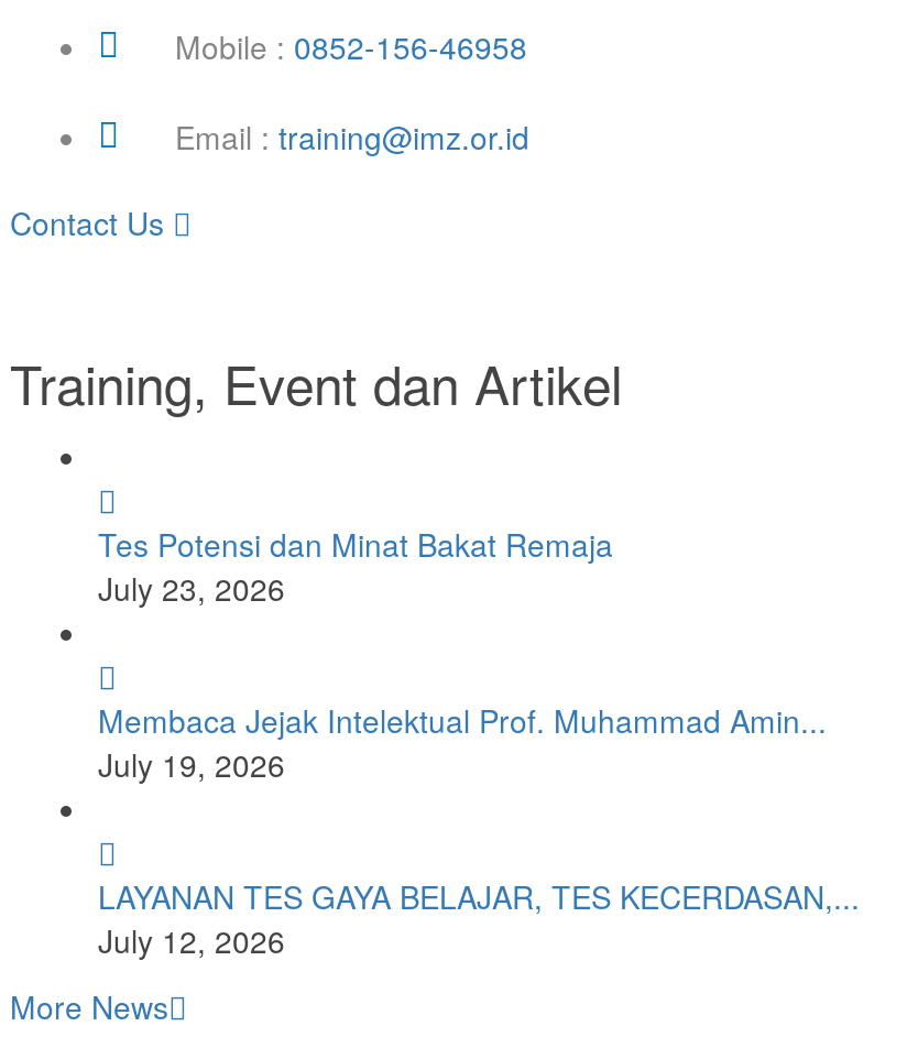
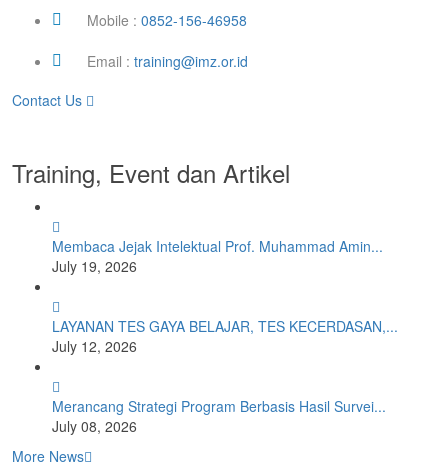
[98,522,613,611] Tes Potensi dan Minat Bakat Remaja | July 23, 2026 -> none
moved [98,699,860,963] -> [52,236,398,356]: Membaca Jejak Intelektual Prof. Muhammad Amin... | July 19, 2026 | LAYANAN TES GAYA BELAJAR, TES KECERDASAN,... | July 12, 2026
none -> [52,396,386,436] Merancang Strategi Program Berbasis Hasil Survei... | July 08, 2026

